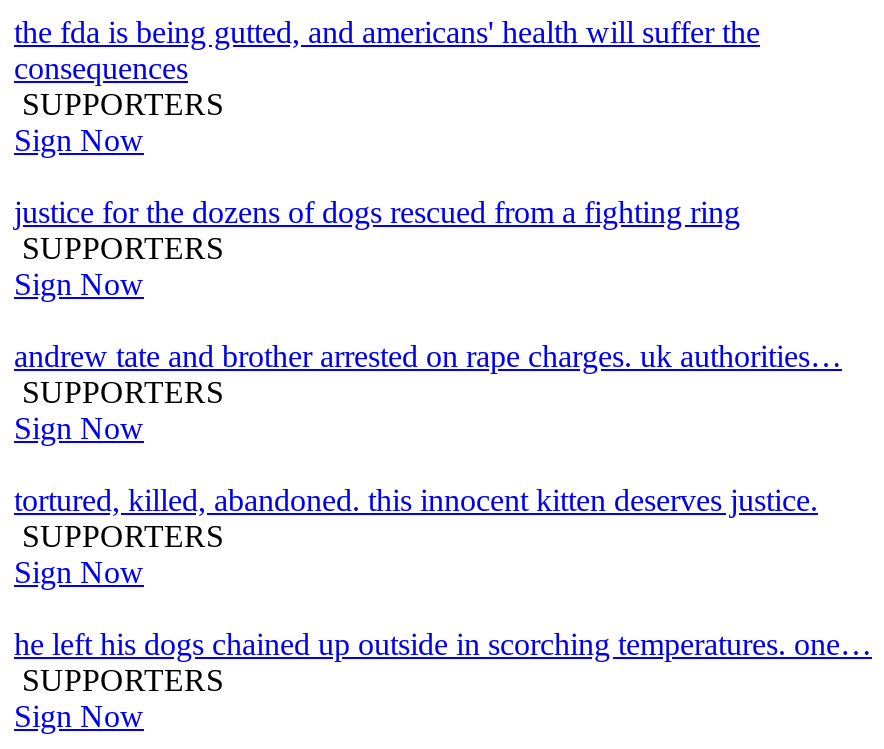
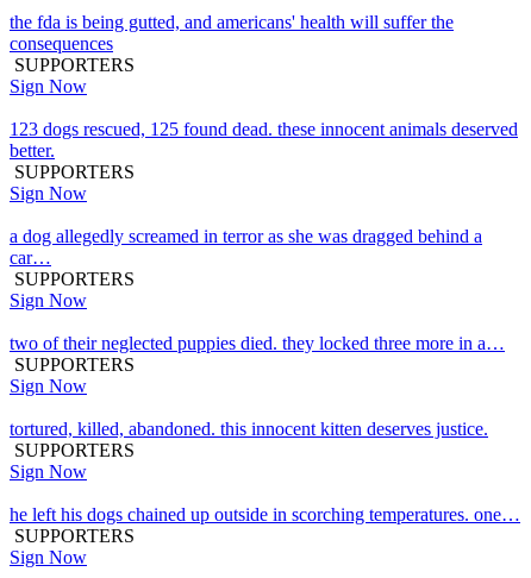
[14,195,740,229] justice for the dozens of dogs rescued from a fighting ring -> [10,119,518,161] 123 dogs rescued, 125 found dead. these innocent animals deserved | better.
[14,339,842,373] andrew tate and brother arrested on rape charges. uk authorities… -> [10,226,505,353] a dog allegedly screamed in terror as she was dragged behind a | car… | SUPPORTERS | Sign Now | two of their neglected puppies died. they locked three more in a…

